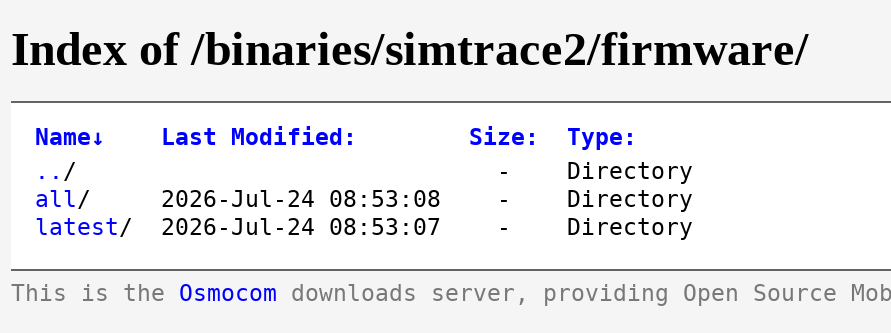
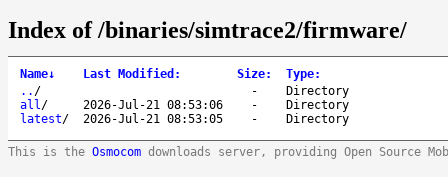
[161,185,441,213] 2026-Jul-24 08:53:08 -> [83,98,223,112] 2026-Jul-21 08:53:06
[161,213,441,241] 2026-Jul-24 08:53:07 -> [83,112,223,126] 2026-Jul-21 08:53:05

